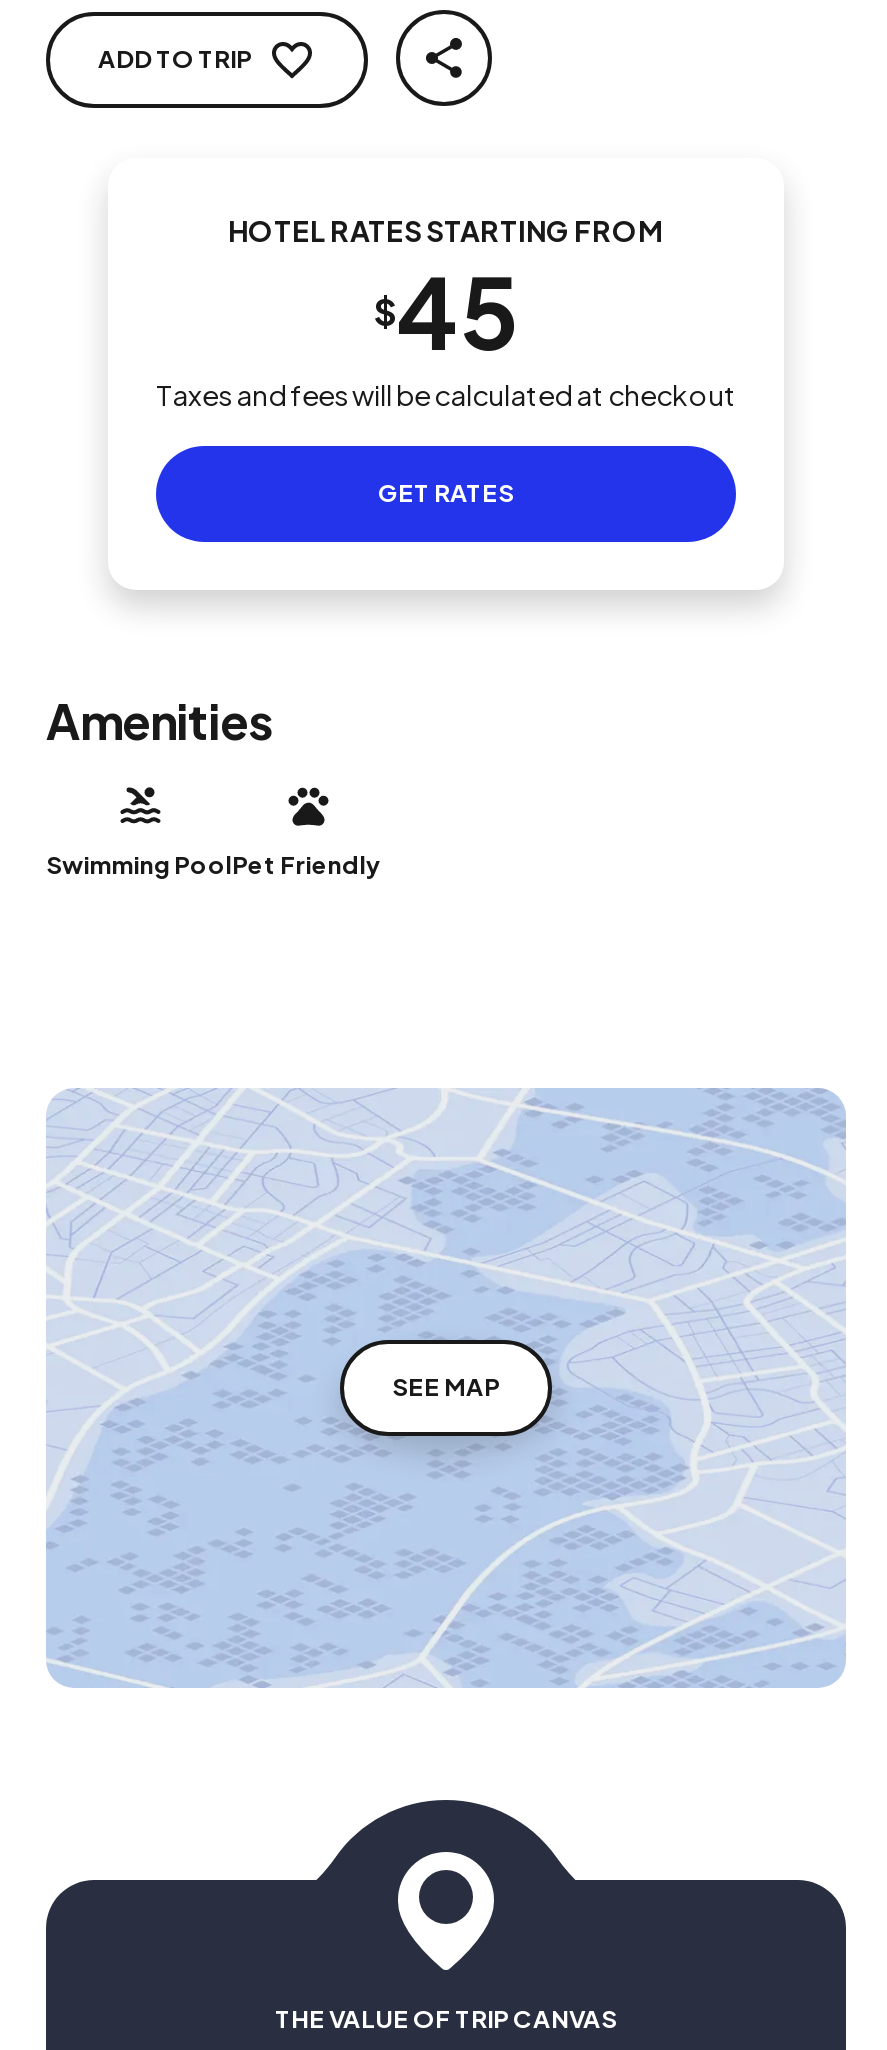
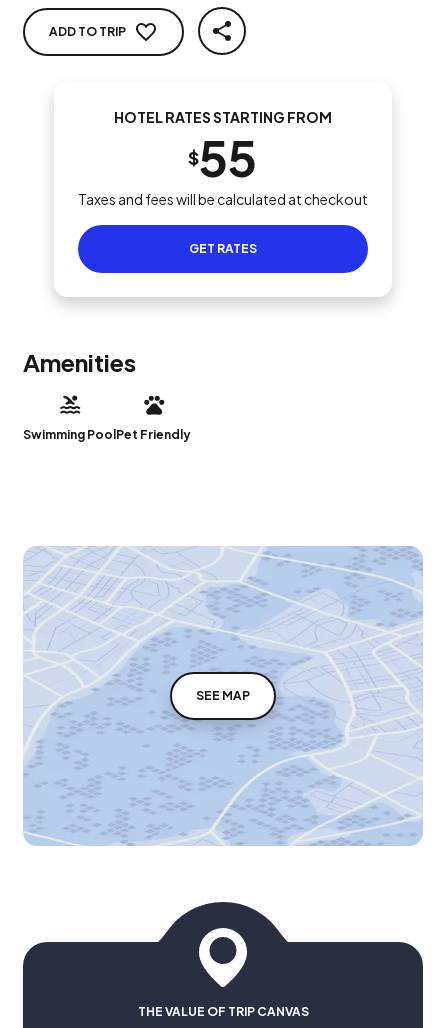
[374,250,518,372] $45 -> [188,127,257,188] $55

